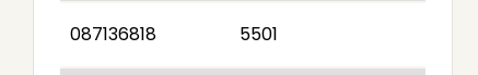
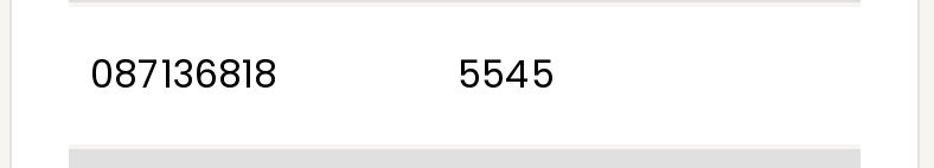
[240,22,278,47] 5501 -> [458,47,555,102] 5545

